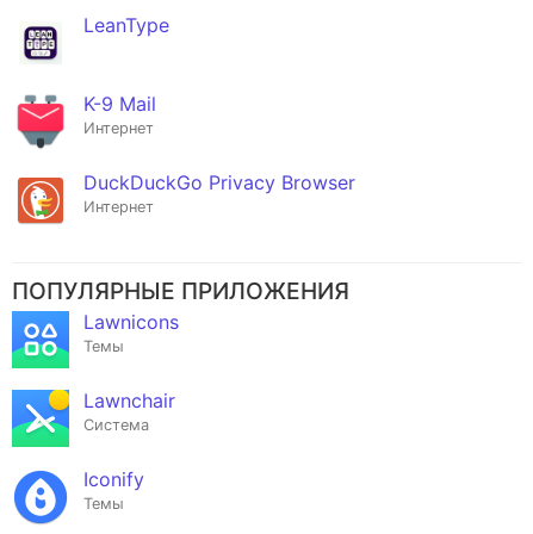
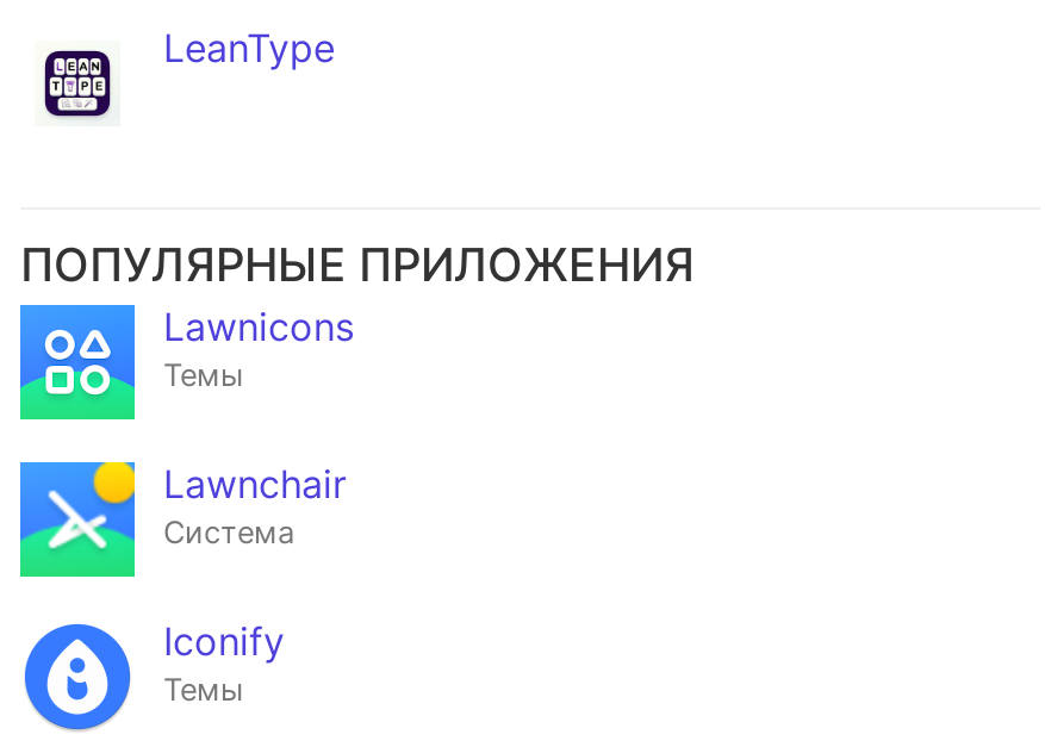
[17,92,355,216] [image] | K-9 Mail | Интернет | DuckDuckGo Privacy Browser | Интернет -> none
[17,176,64,225] [image] -> none

